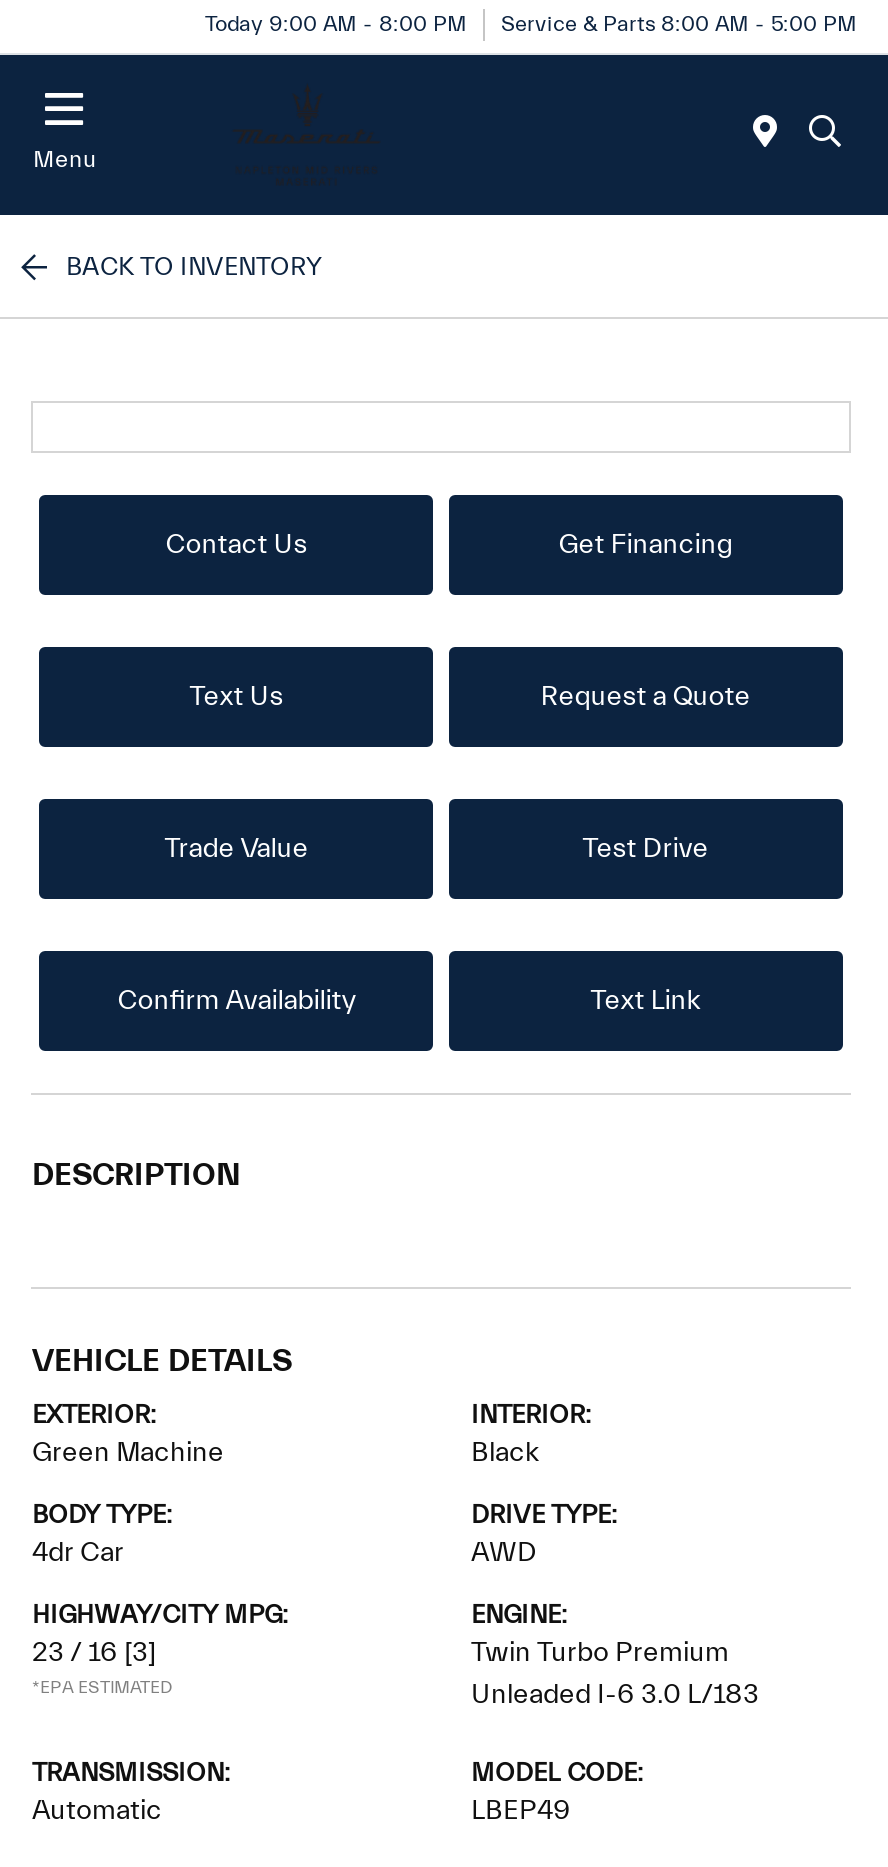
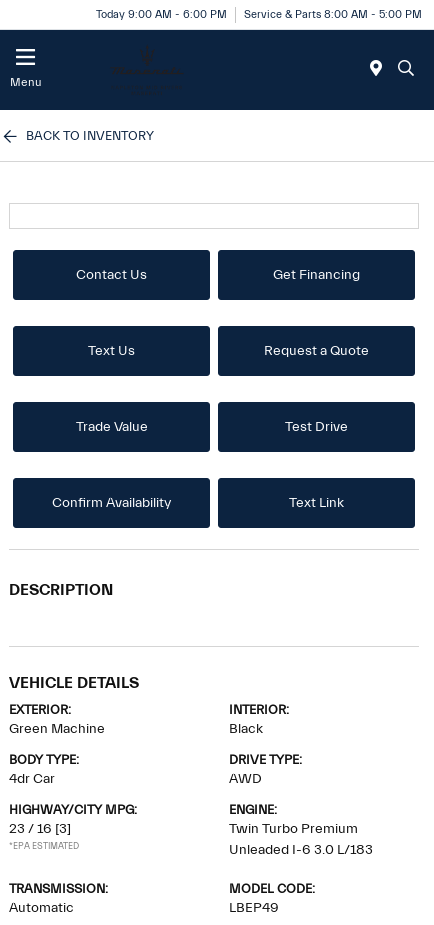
[205,10,857,36] Today 9:00 AM - 8:00 PM Service & Parts 8:00 AM - 5:00 PM -> [96,7,422,20] Today 9:00 AM - 6:00 PM Service & Parts 8:00 AM - 5:00 PM

